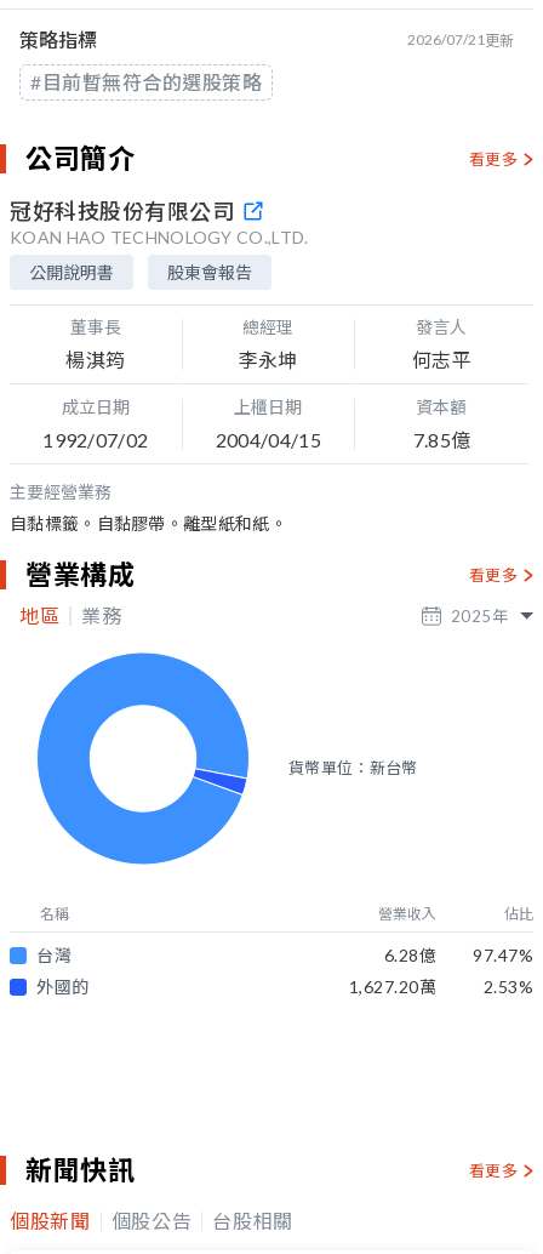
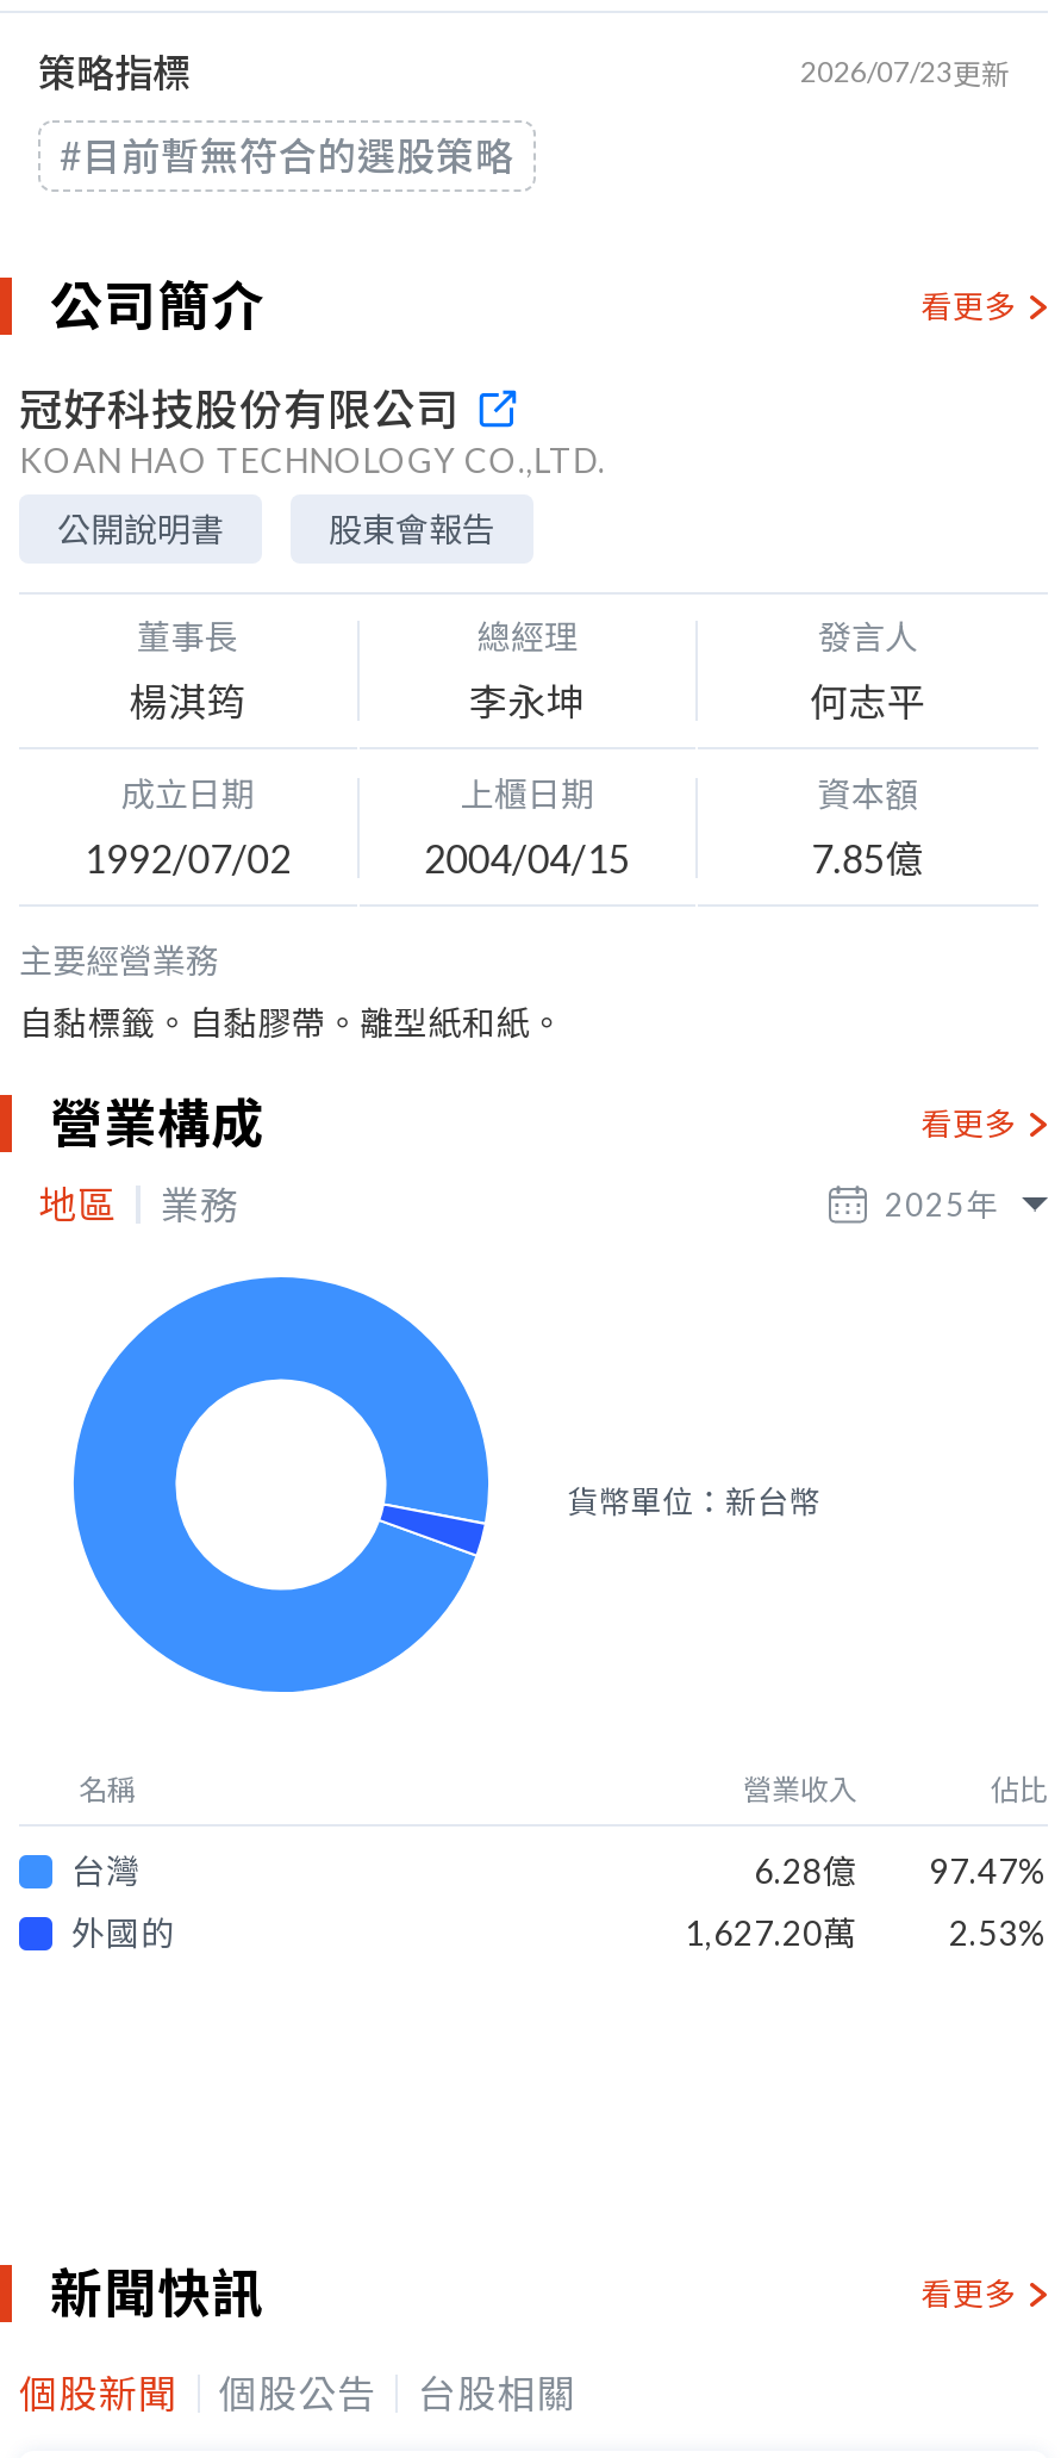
[407,30,514,50] 2026/07/21更新 -> [800,54,1010,92] 2026/07/23更新

